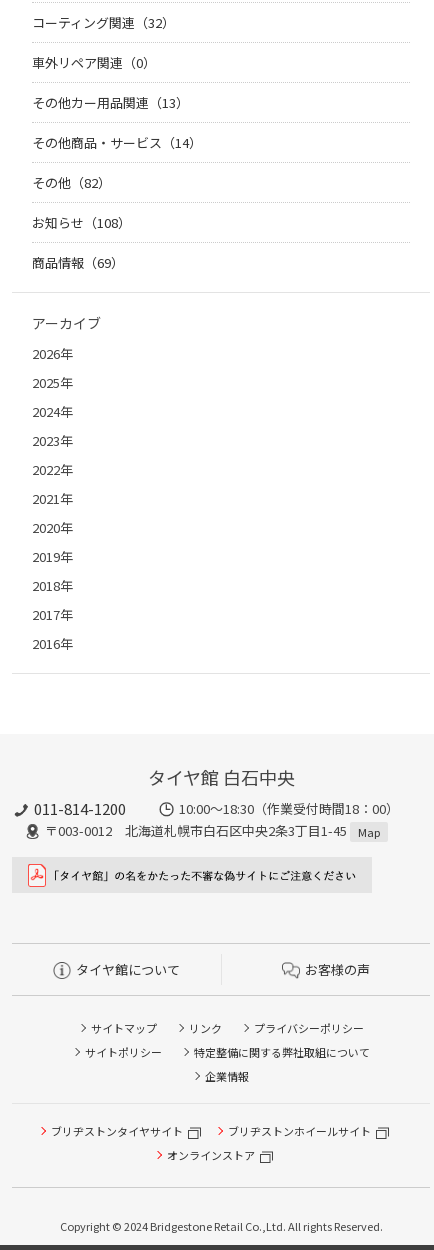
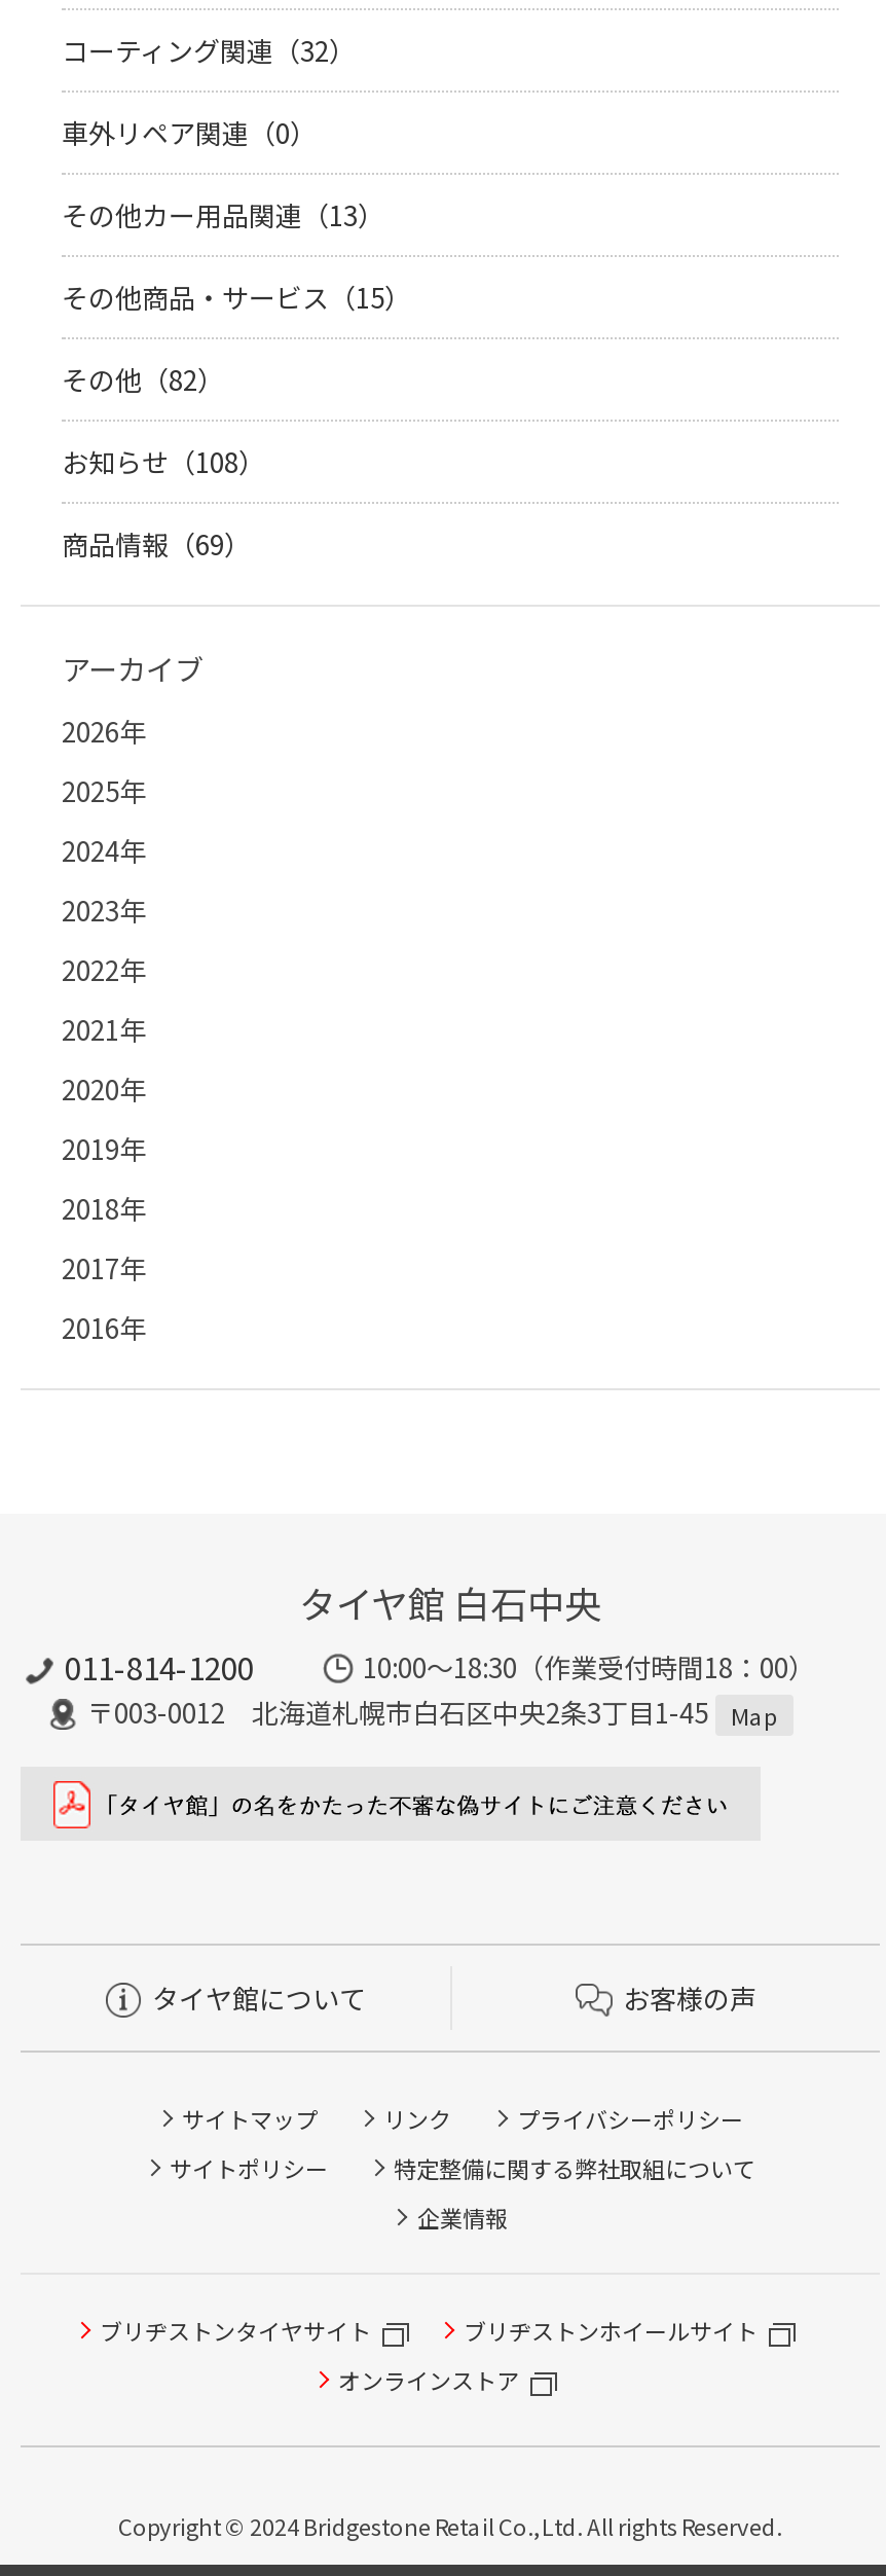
[32,133,202,152] その他商品・サービス（14） -> [62,278,411,317] その他商品・サービス（15）

